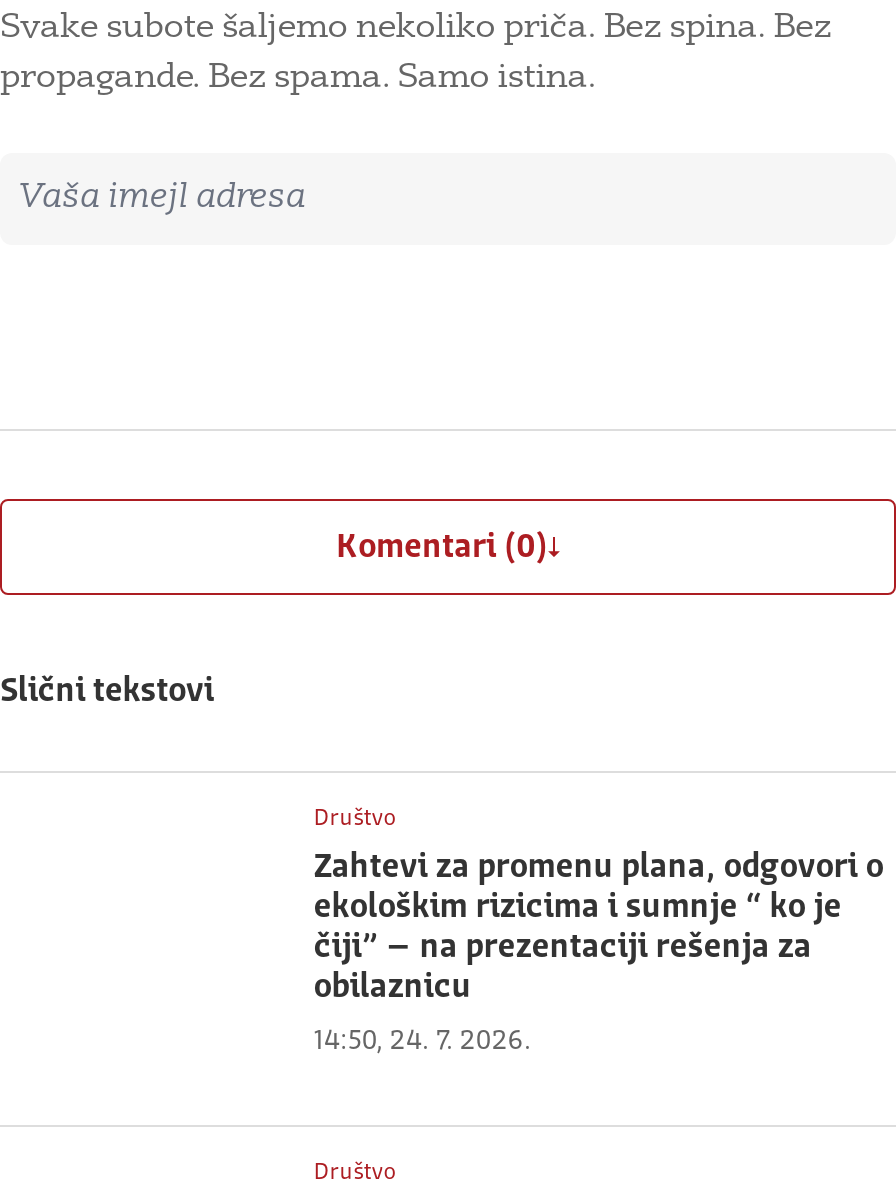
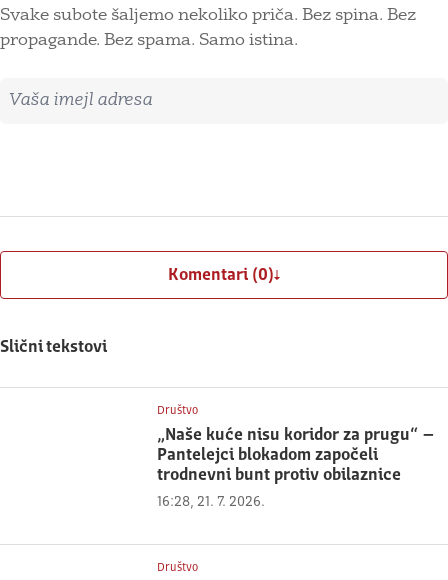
[314,851,884,1005] Zahtevi za promenu plana, odgovori o | ekološkim rizicima i sumnje “ ko je | čiji” – na prezentaciji rešenja za | obilaznicu -> [157,427,435,484] „Naše kuće nisu koridor za prugu“ – | Pantelejci blokadom započeli | trodnevni bunt protiv obilaznice
[314,1028,532,1056] 14:50, 24. 7. 2026. -> [157,495,265,509] 16:28, 21. 7. 2026.

